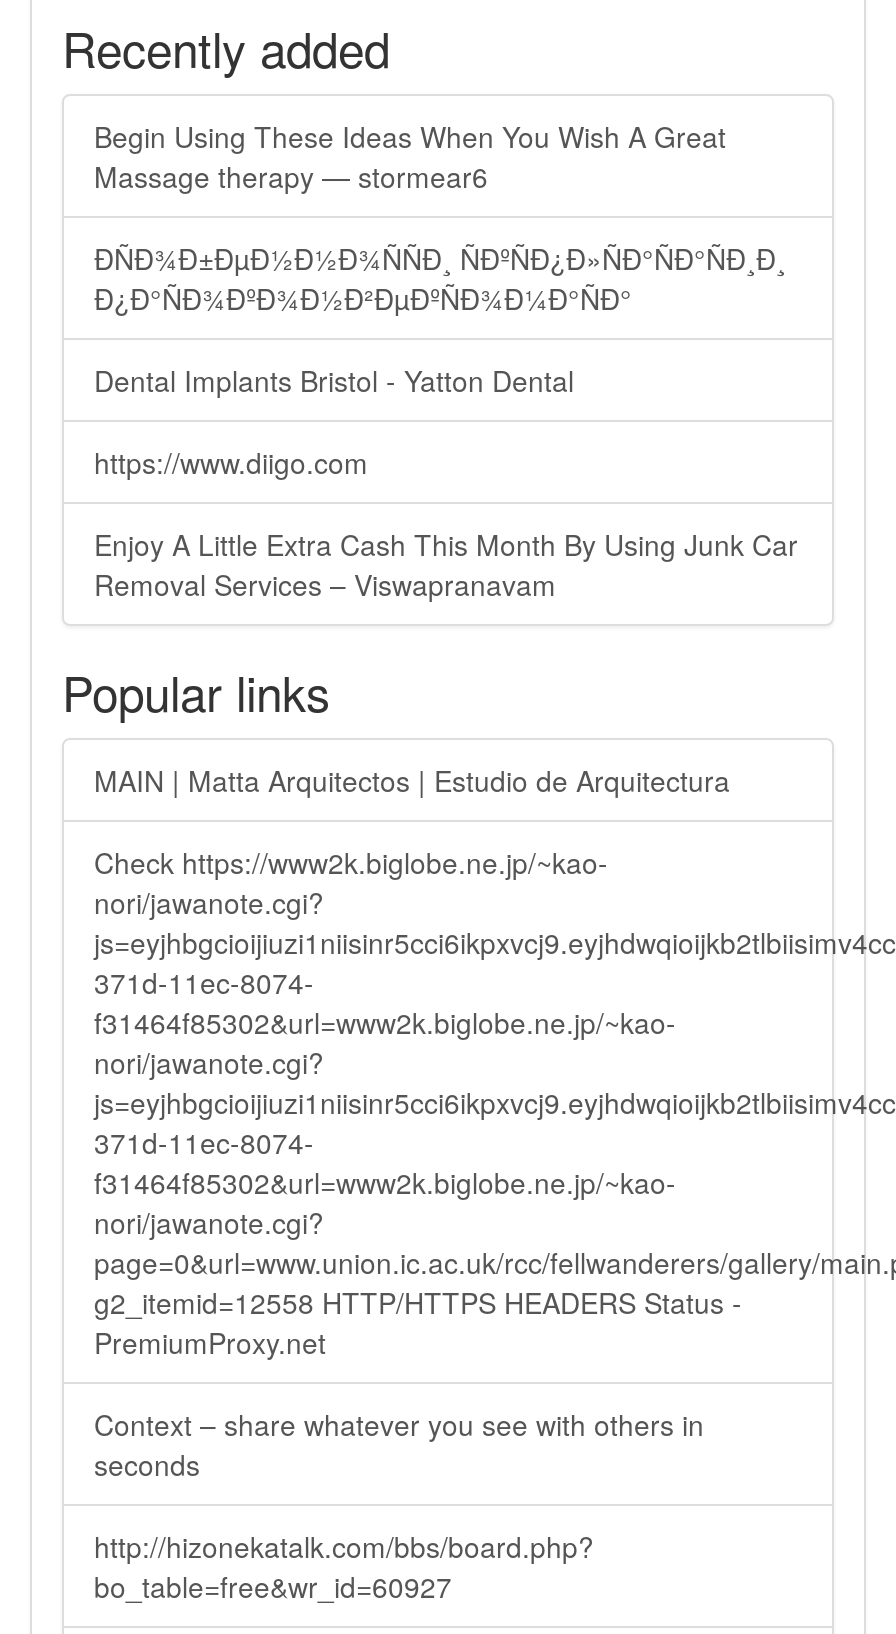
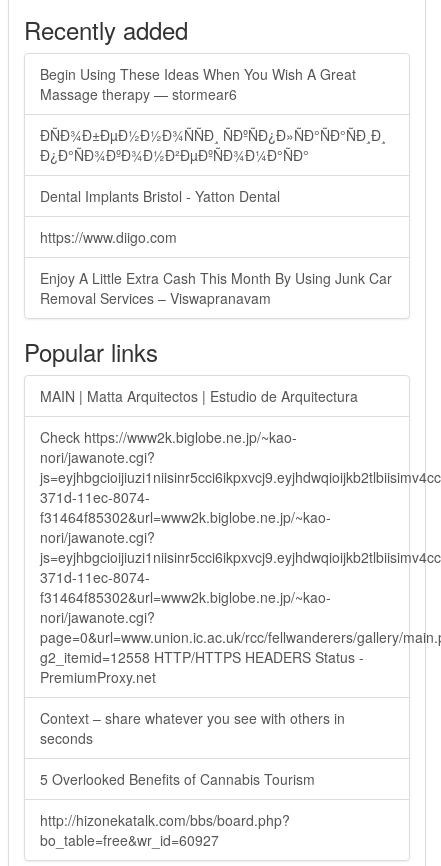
none -> [40,769,315,789] 5 Overlooked Benefits of Cannabis Tourism

